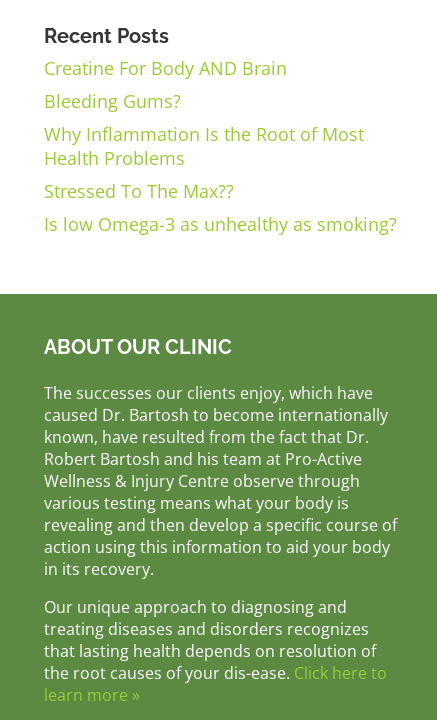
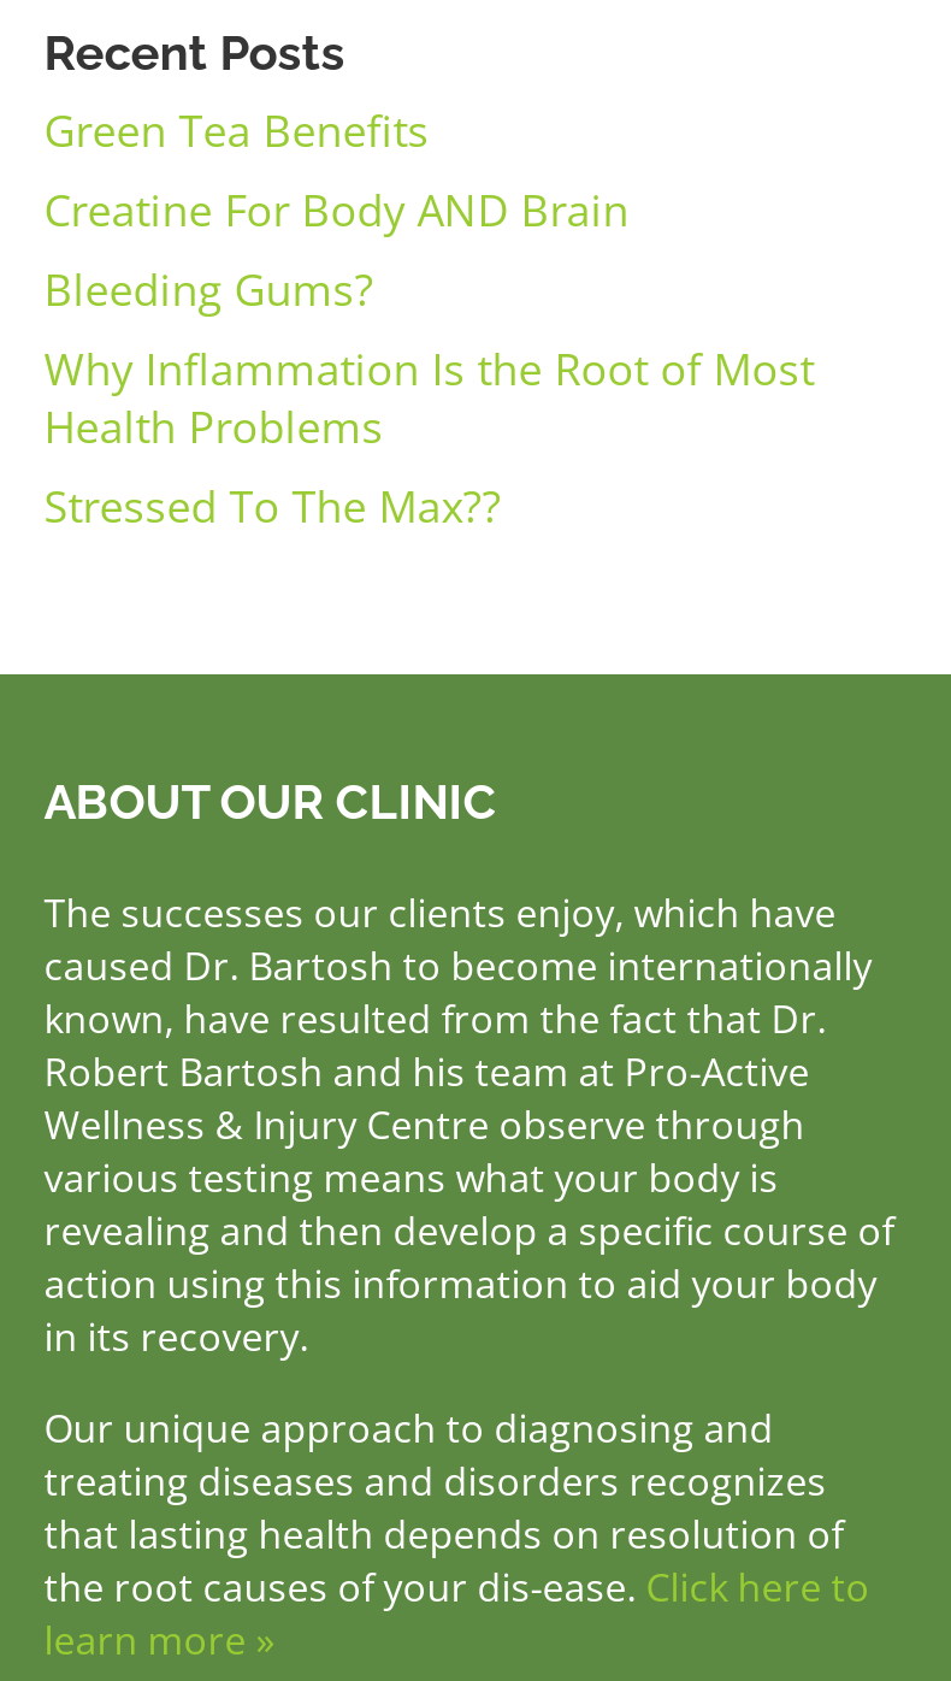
none -> [44,102,429,160] Green Tea Benefits
moved [44,56,364,203] -> [44,182,814,536]: Creatine For Body AND Brain | Bleeding Gums? | Why Inflammation Is the Root of Most | Health Problems | Stressed To The Max??
[44,212,397,236] Is low Omega-3 as unhealthy as smoking? -> none

